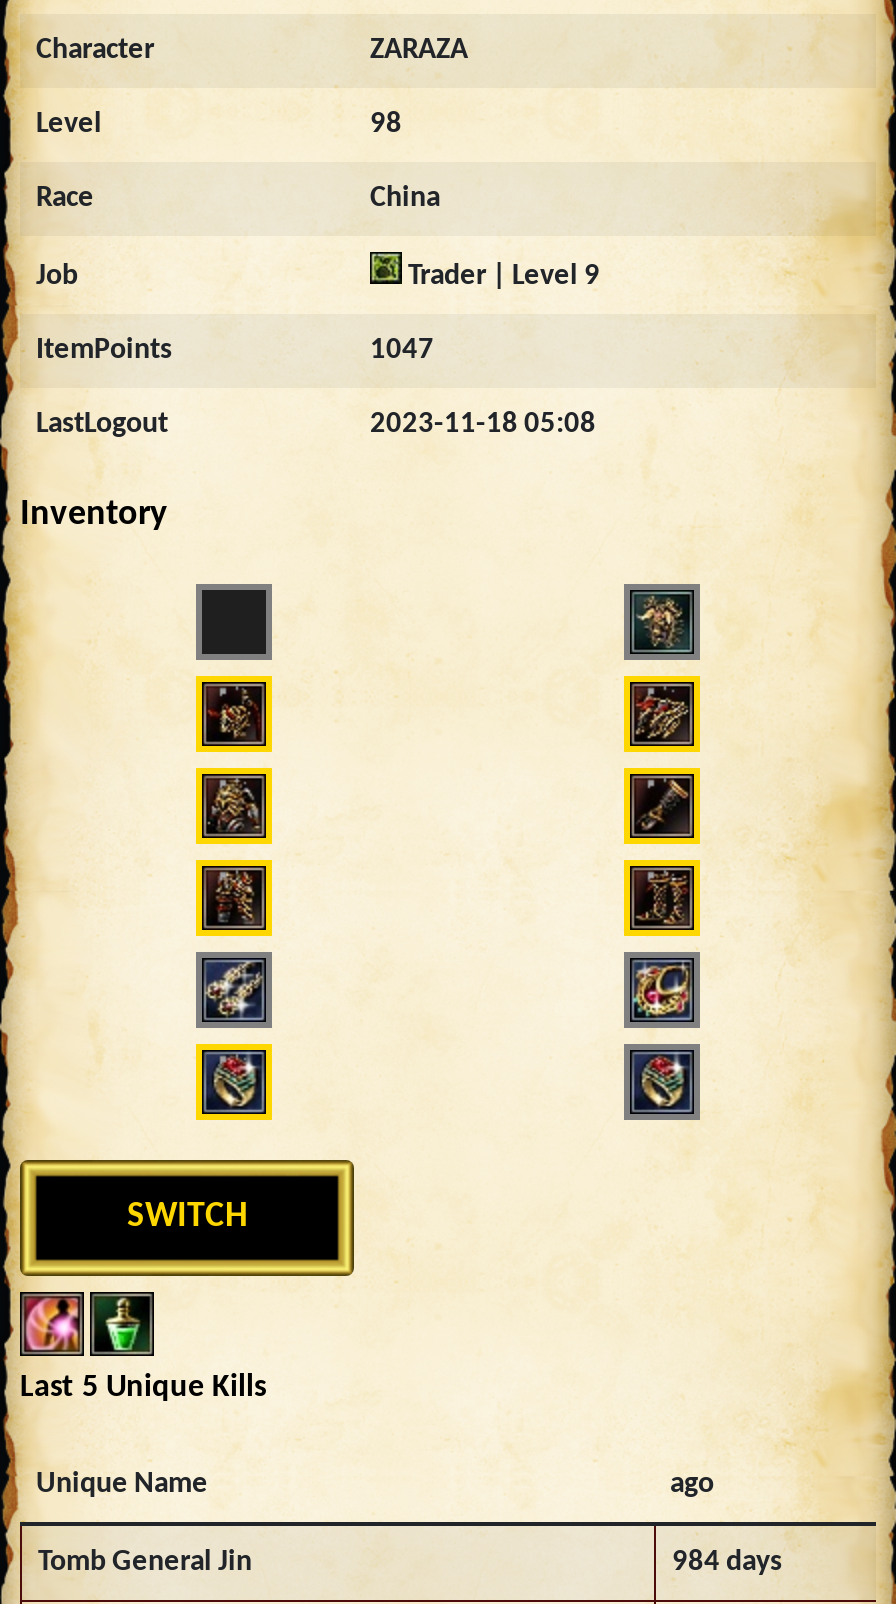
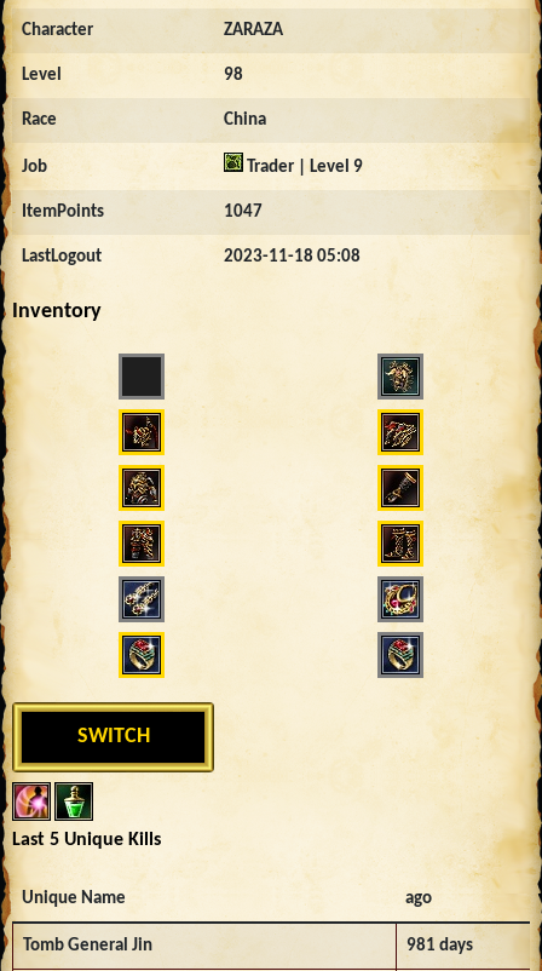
[672,1547,782,1577] 984 days -> [406,937,473,955] 981 days

